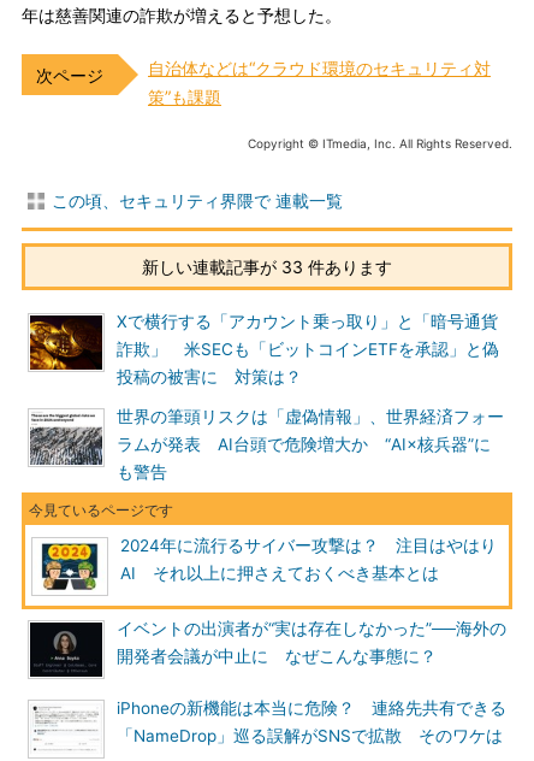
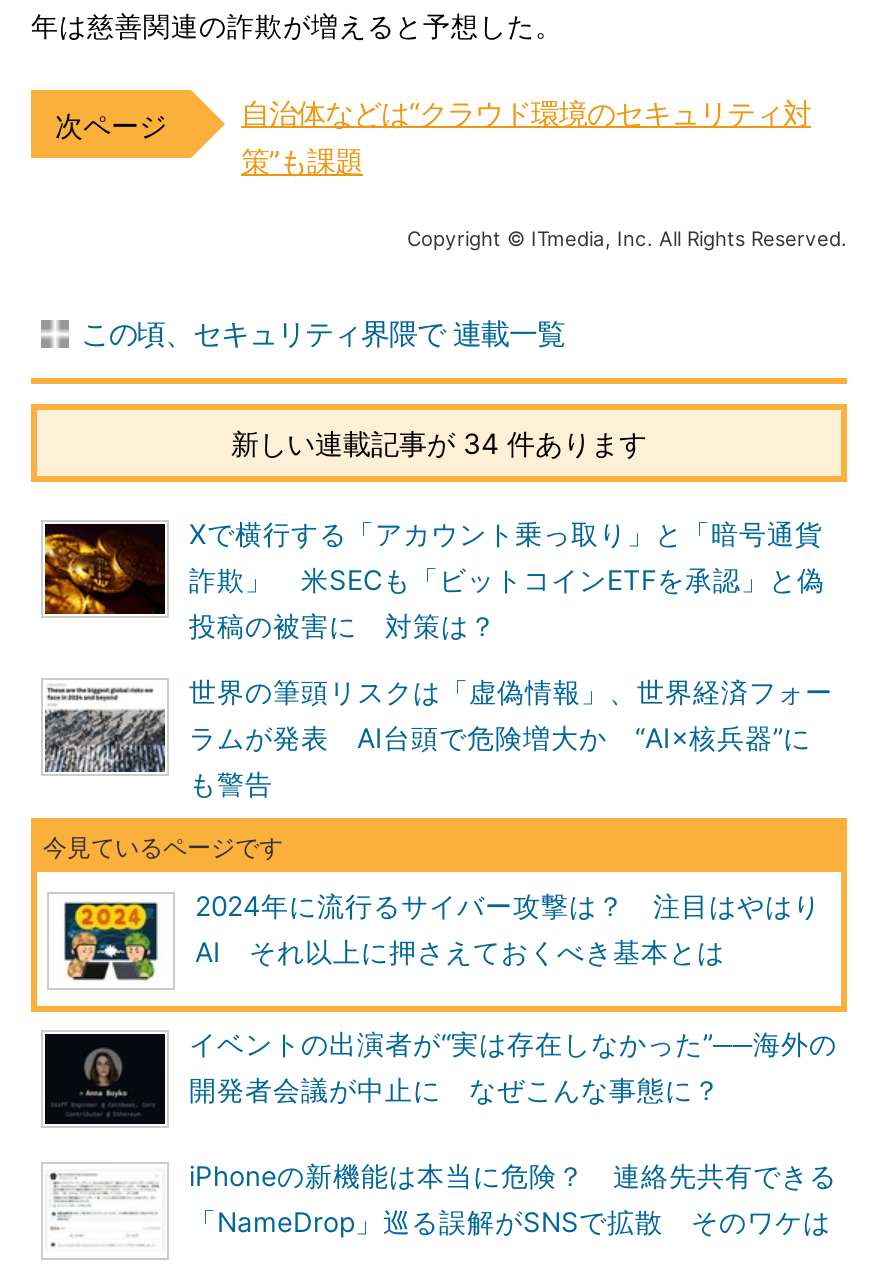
[142,256,392,277] 新しい連載記事が 33 件あります -> [231,426,647,460] 新しい連載記事が 34 件あります

